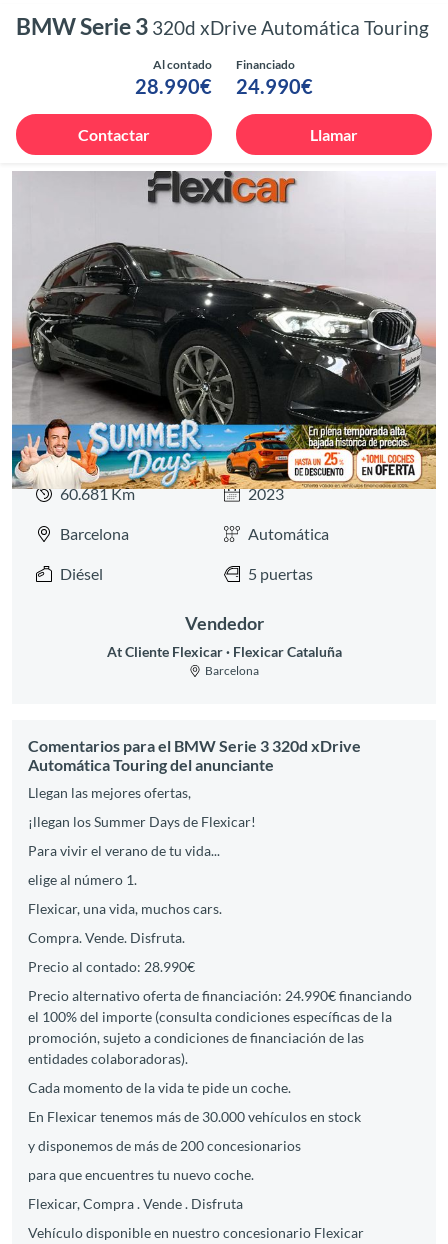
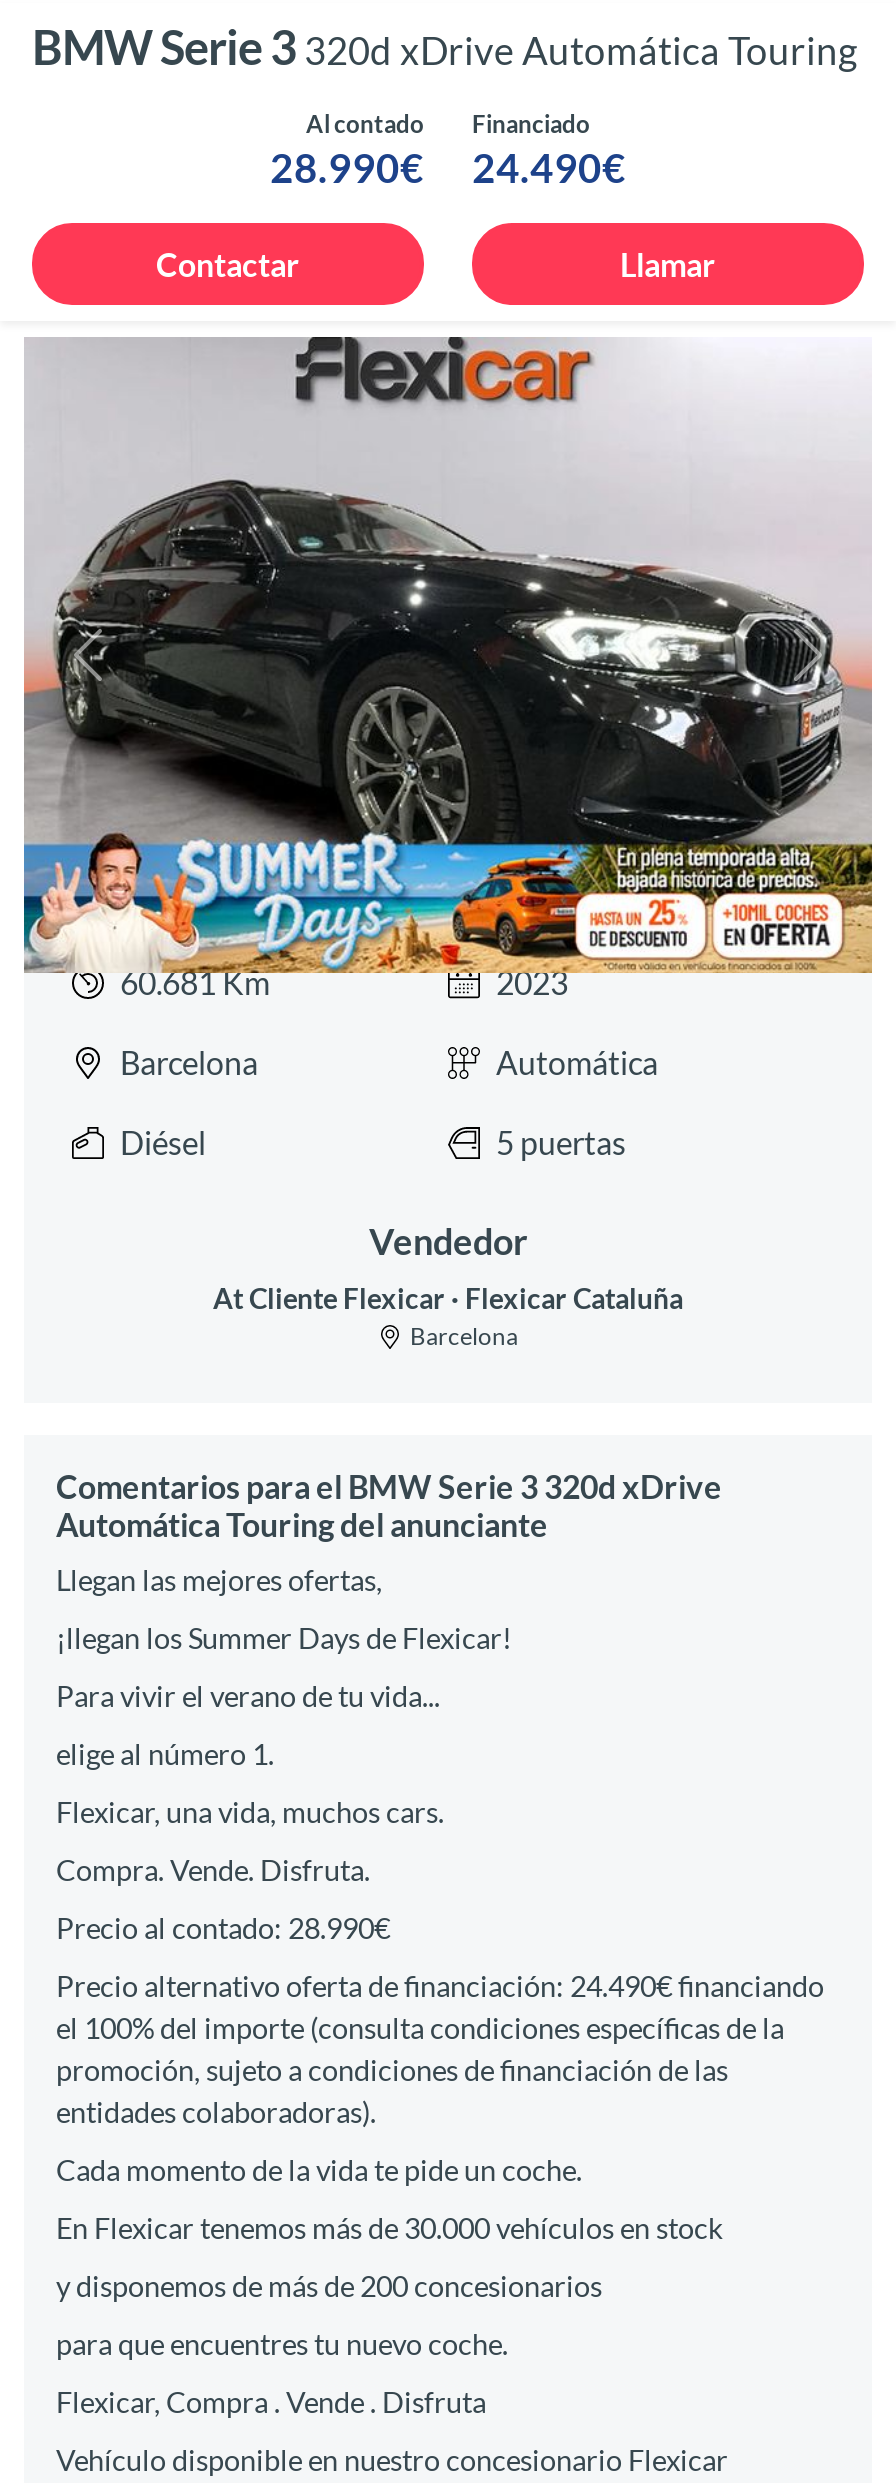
[135,74,313,98] 28.990€ 24.990€ -> [270,143,626,191] 28.990€ 24.490€
[28,987,412,1004] Precio alternativo oferta de financiación: 24.990€ financiando -> [56,1969,824,2003] Precio alternativo oferta de financiación: 24.490€ financiando

